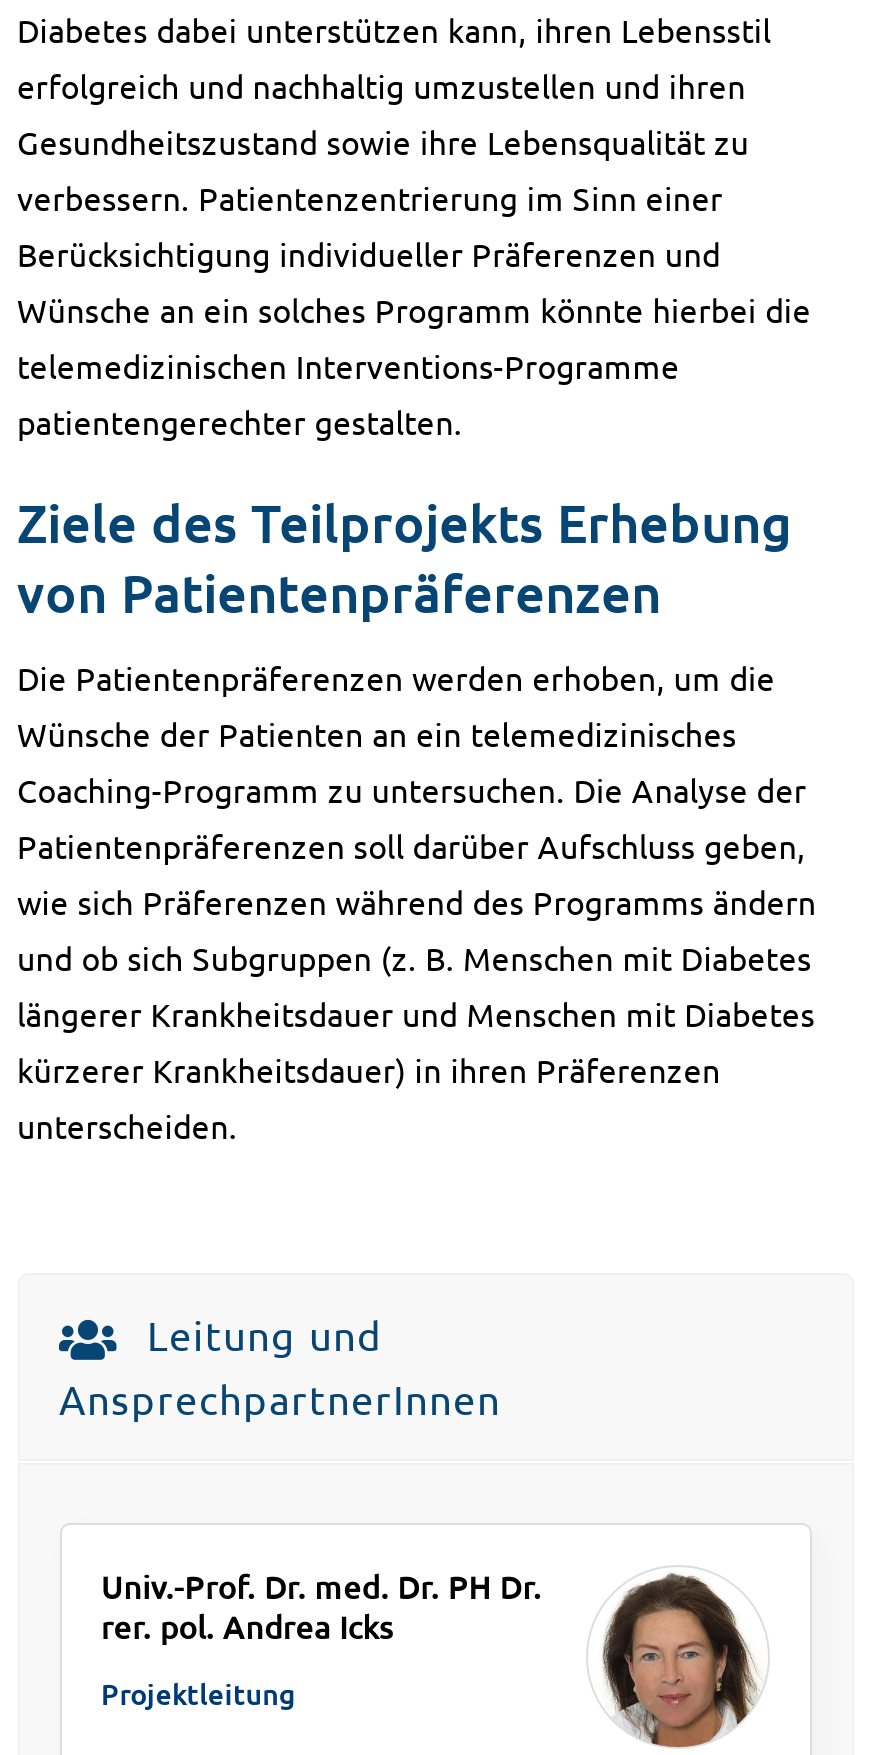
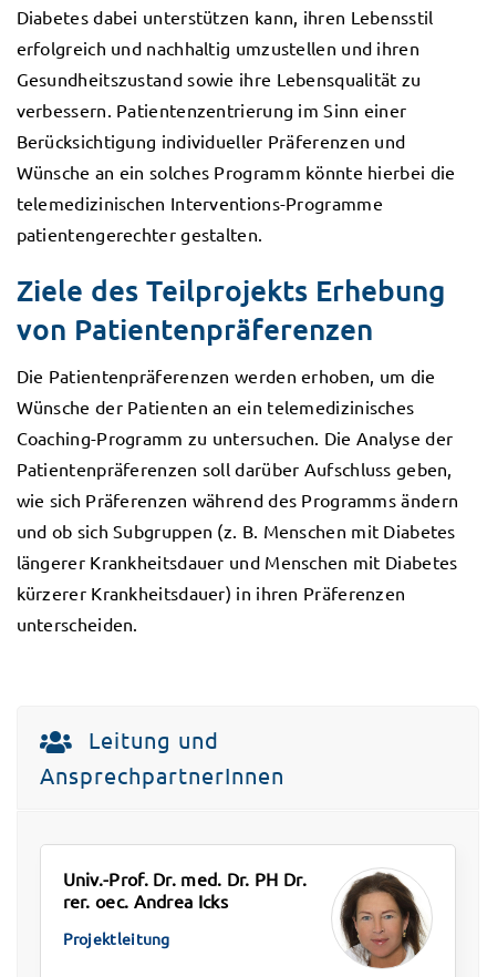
[101,1605,394,1645] rer. pol. Andrea Icks -> [63,889,228,912] rer. oec. Andrea Icks

